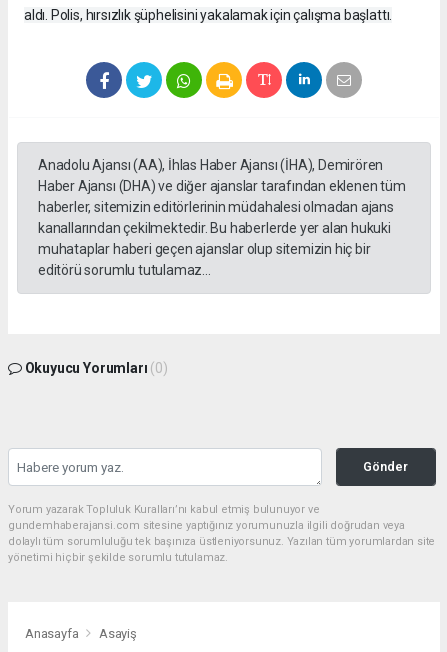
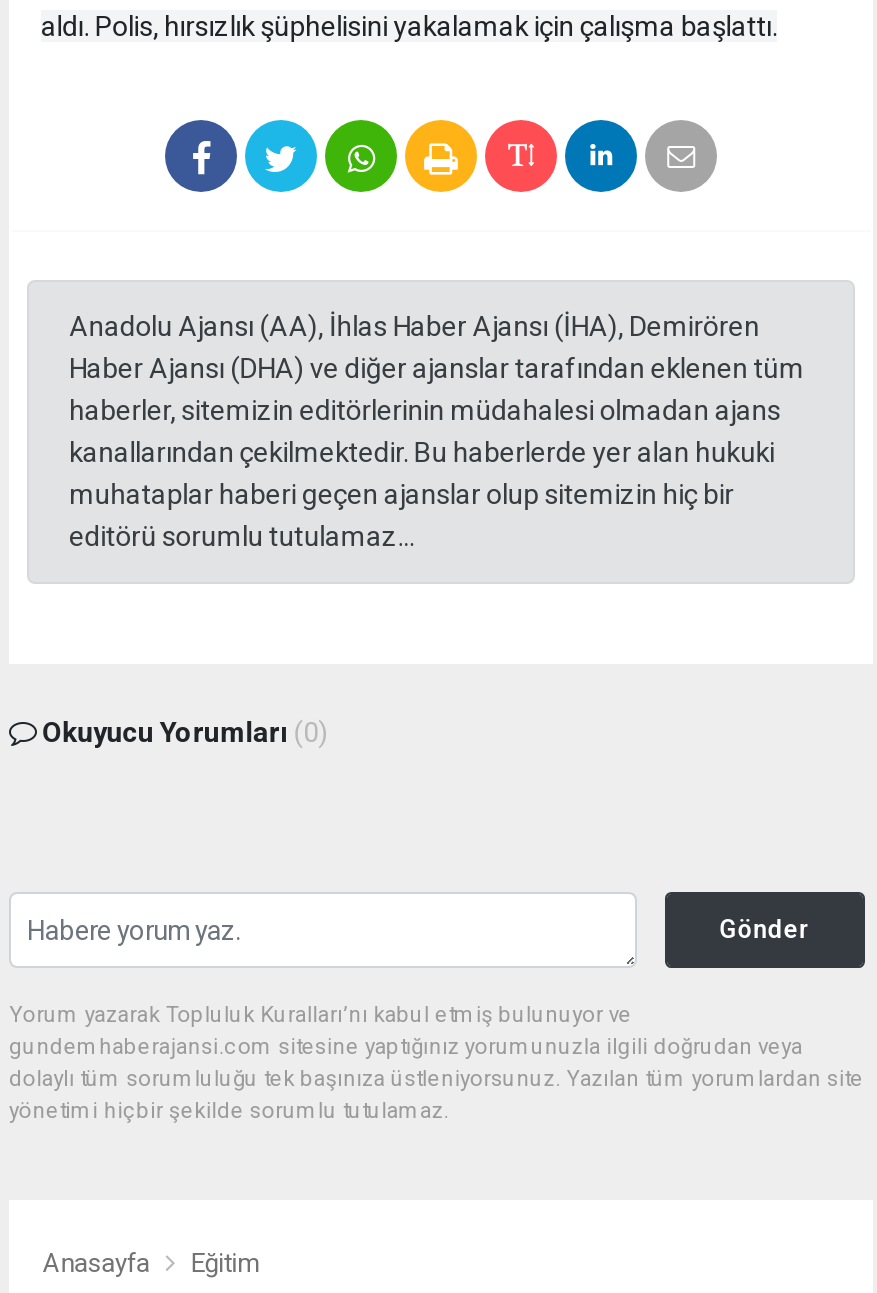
[99,626,137,641] Asayiş -> [191,1249,259,1279] Eğitim

